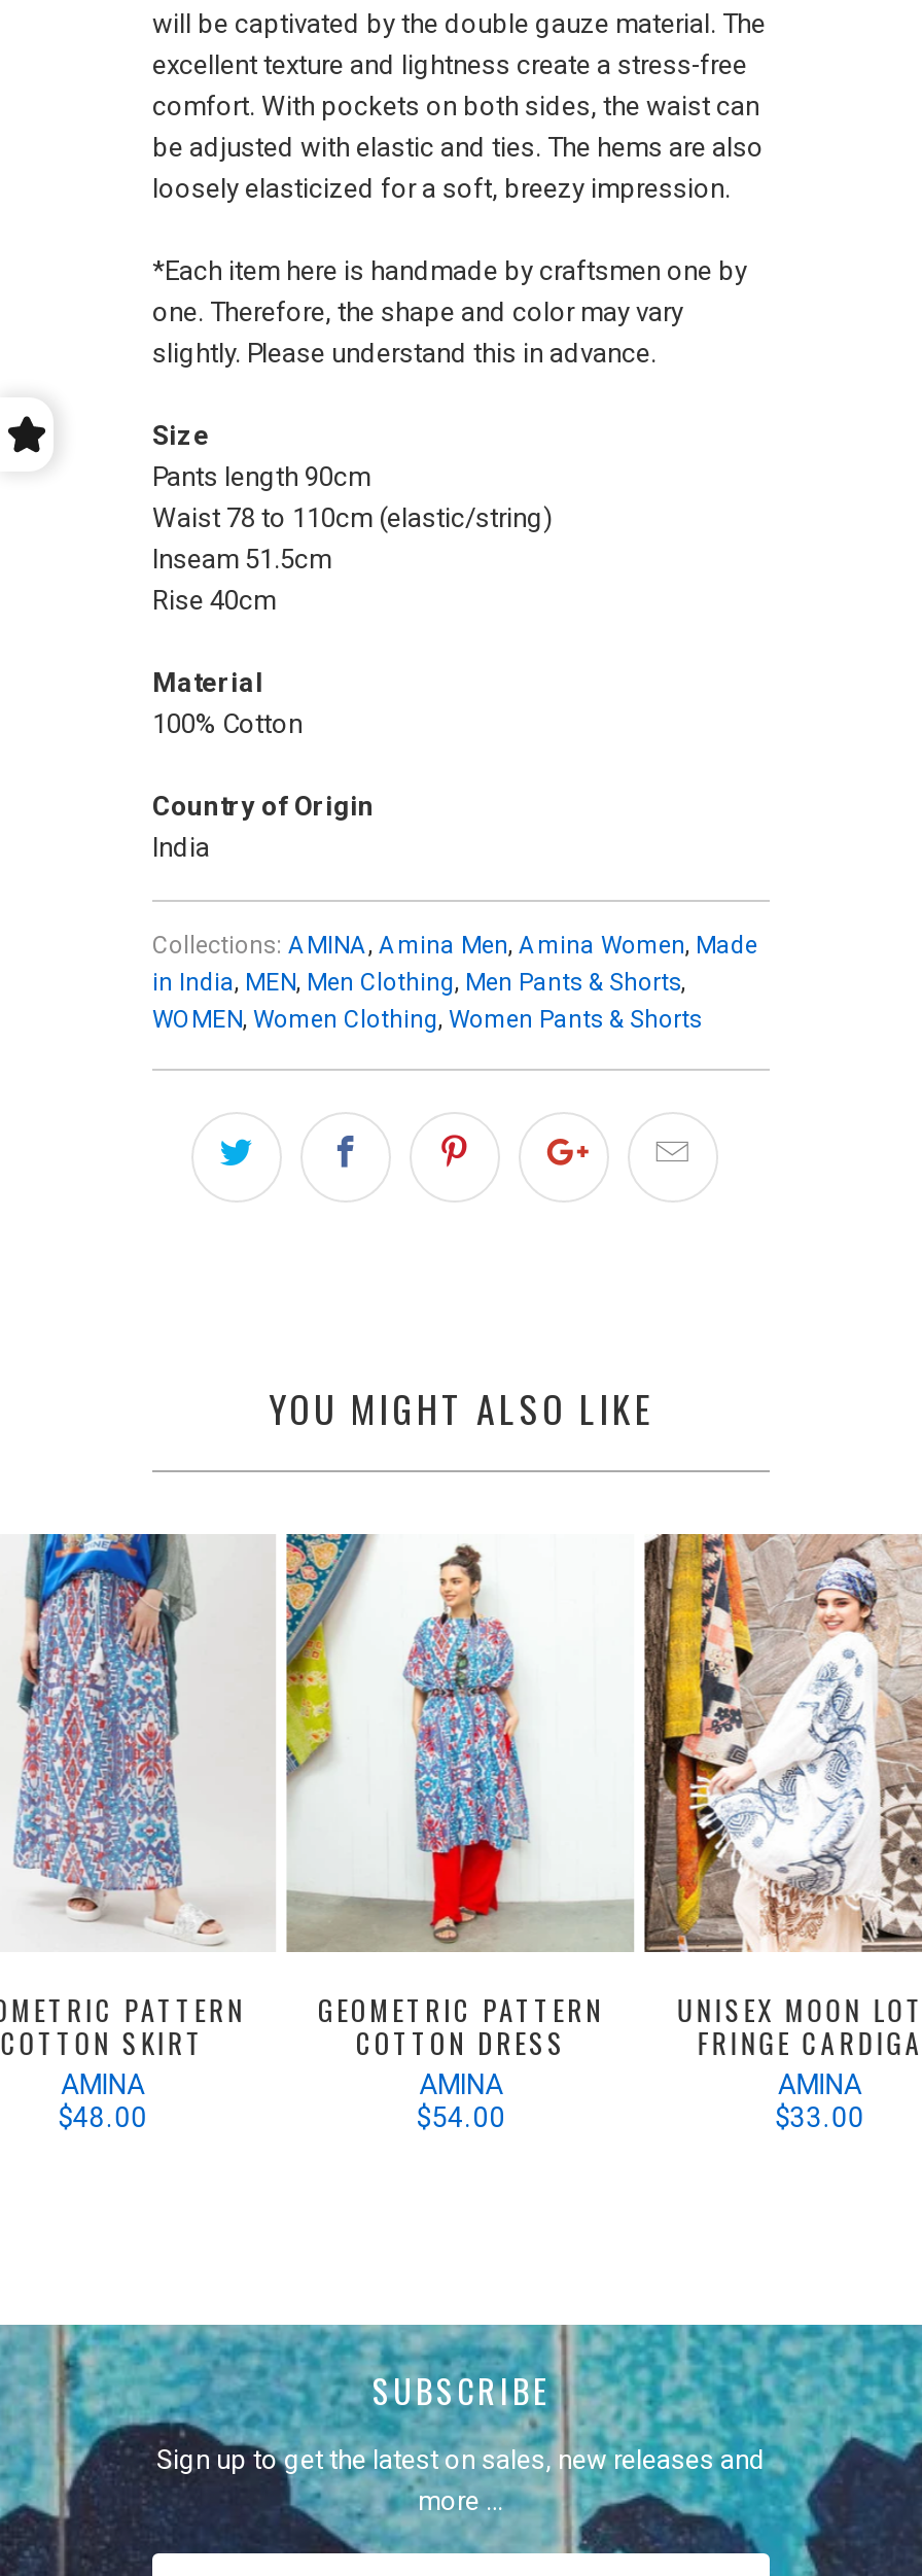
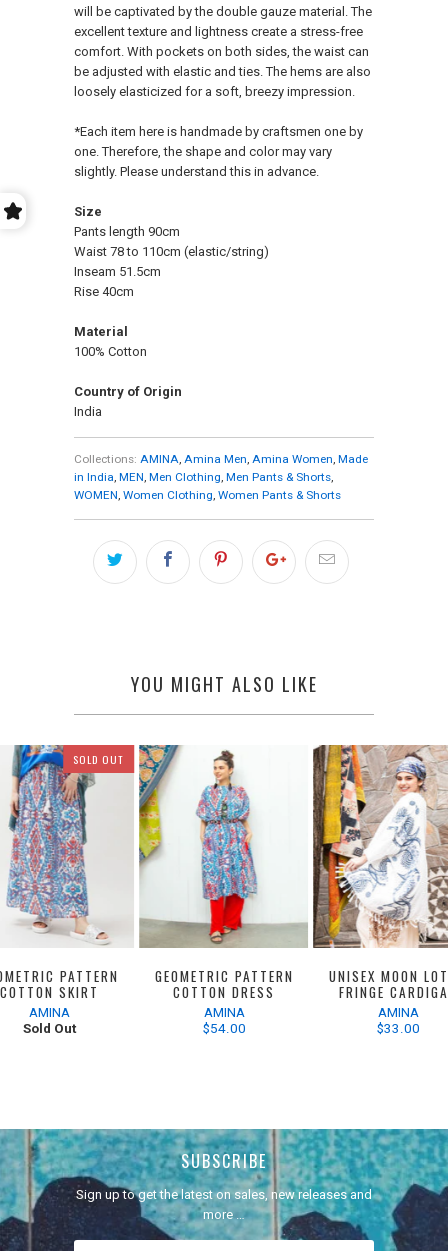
none -> [73,750,124,766] SOLD OUT
[58,2101,147,2132] $48.00 -> [23,1020,76,1035] Sold Out

